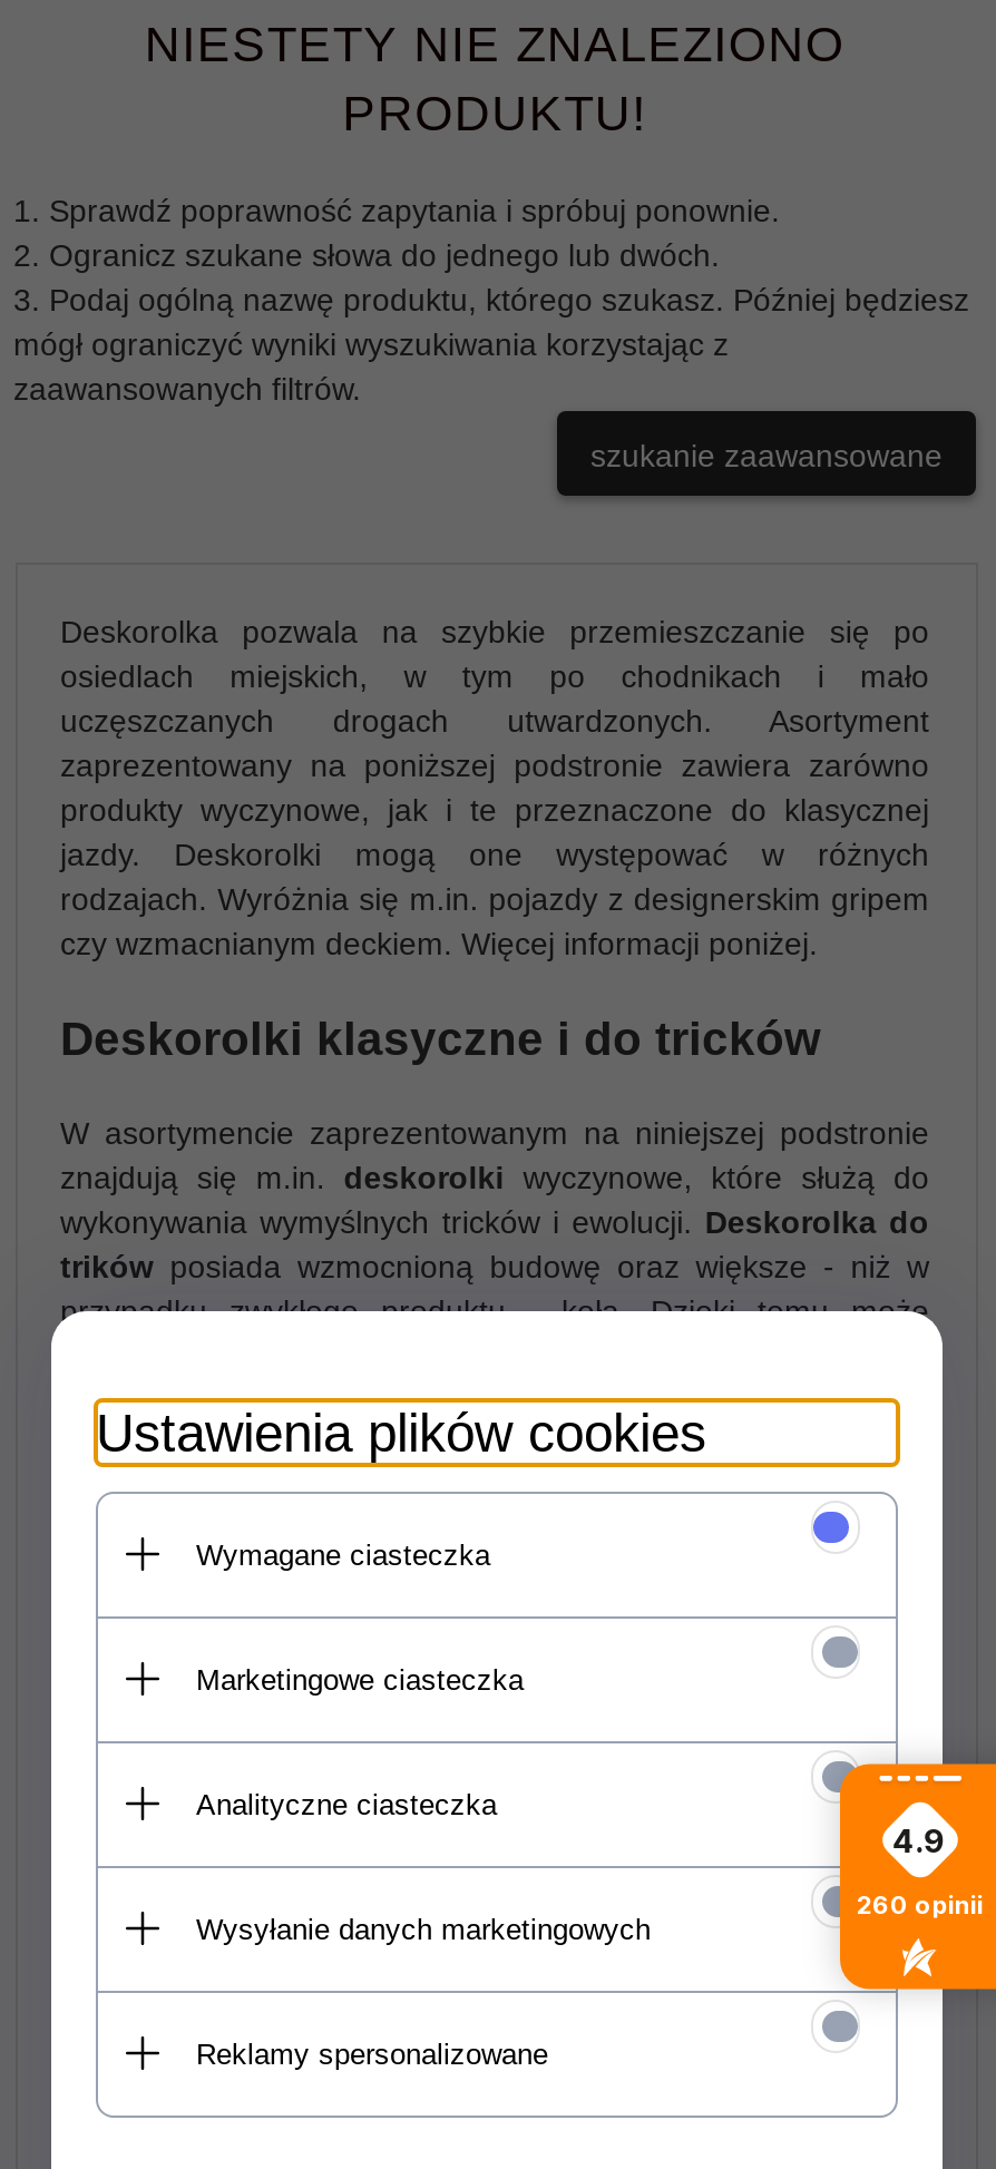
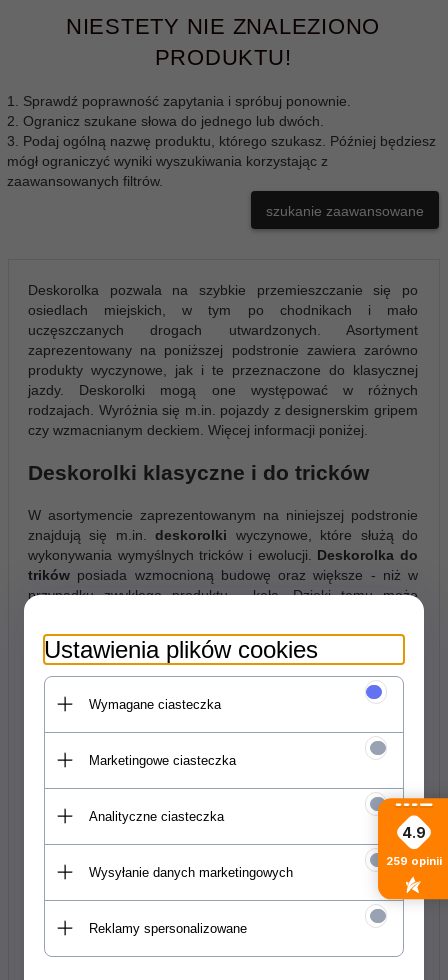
[857,1888,984,1920] 260 opinii -> [386,854,442,868] 259 opinii

